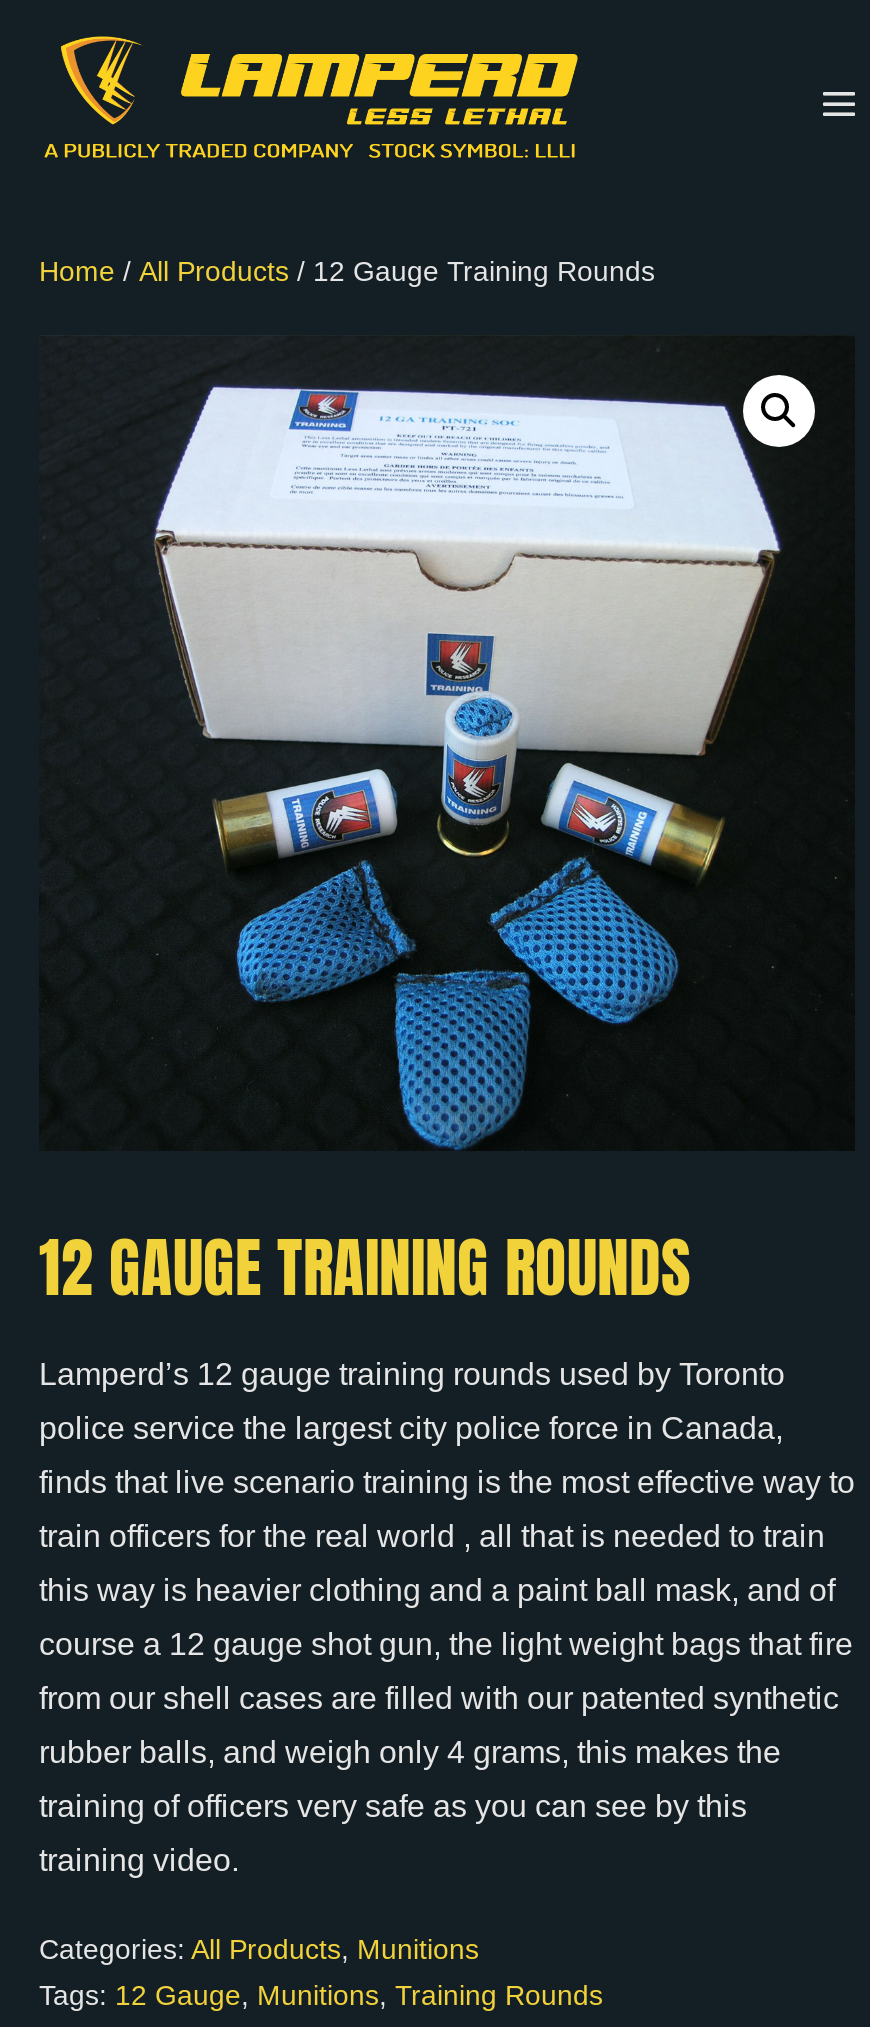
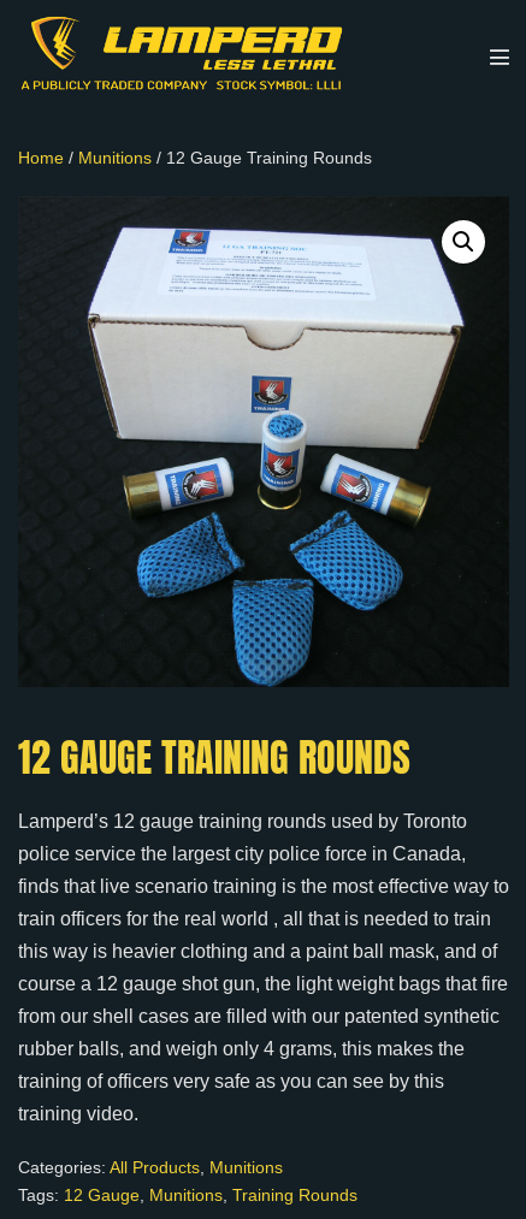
[39,254,655,286] Home / All Products / 12 Gauge Training Rounds -> [18,147,372,167] Home / Munitions / 12 Gauge Training Rounds

